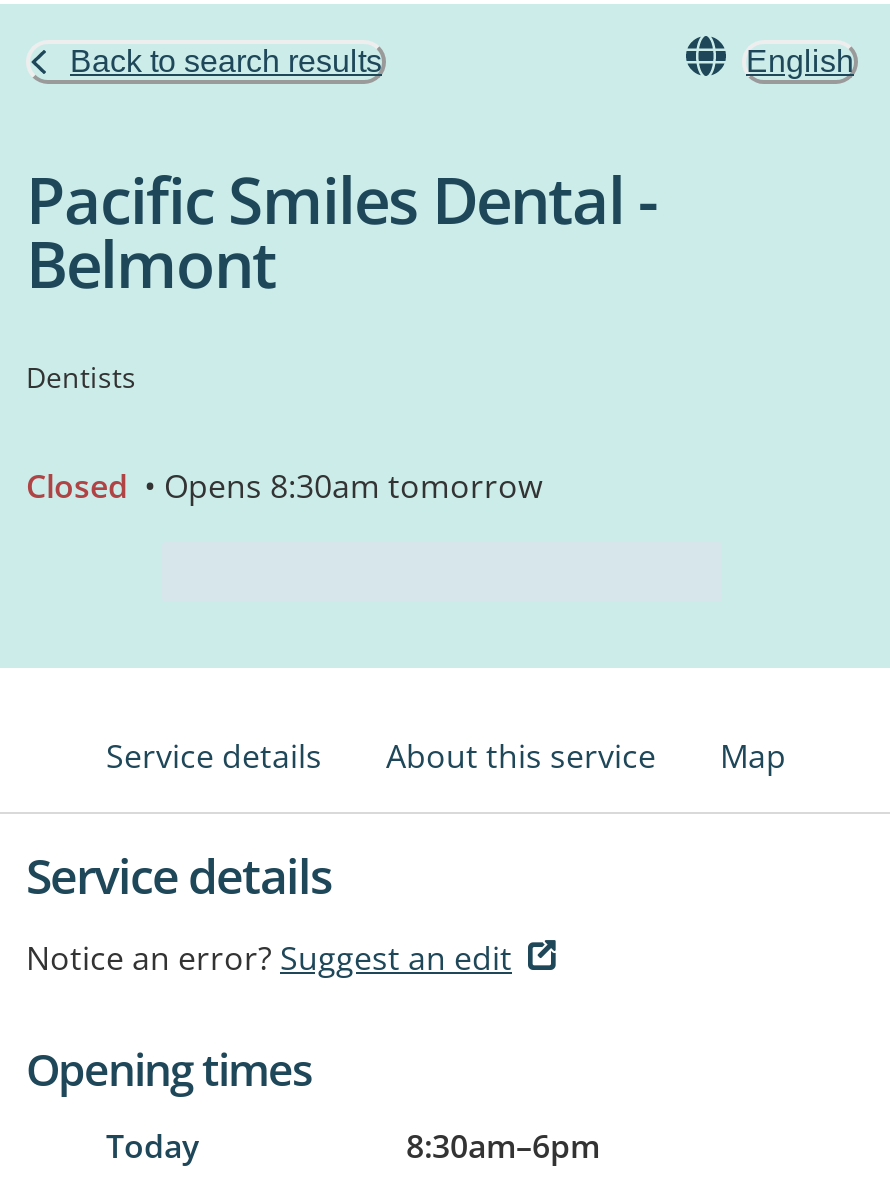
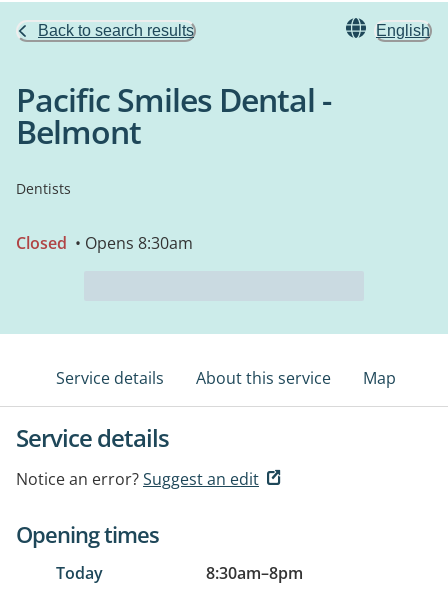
[26,464,542,508] Closed • Opens 8:30am tomorrow -> [16,232,193,254] Closed • Opens 8:30am
[406,1124,600,1168] 8:30am–6pm -> [206,562,303,584] 8:30am–8pm

